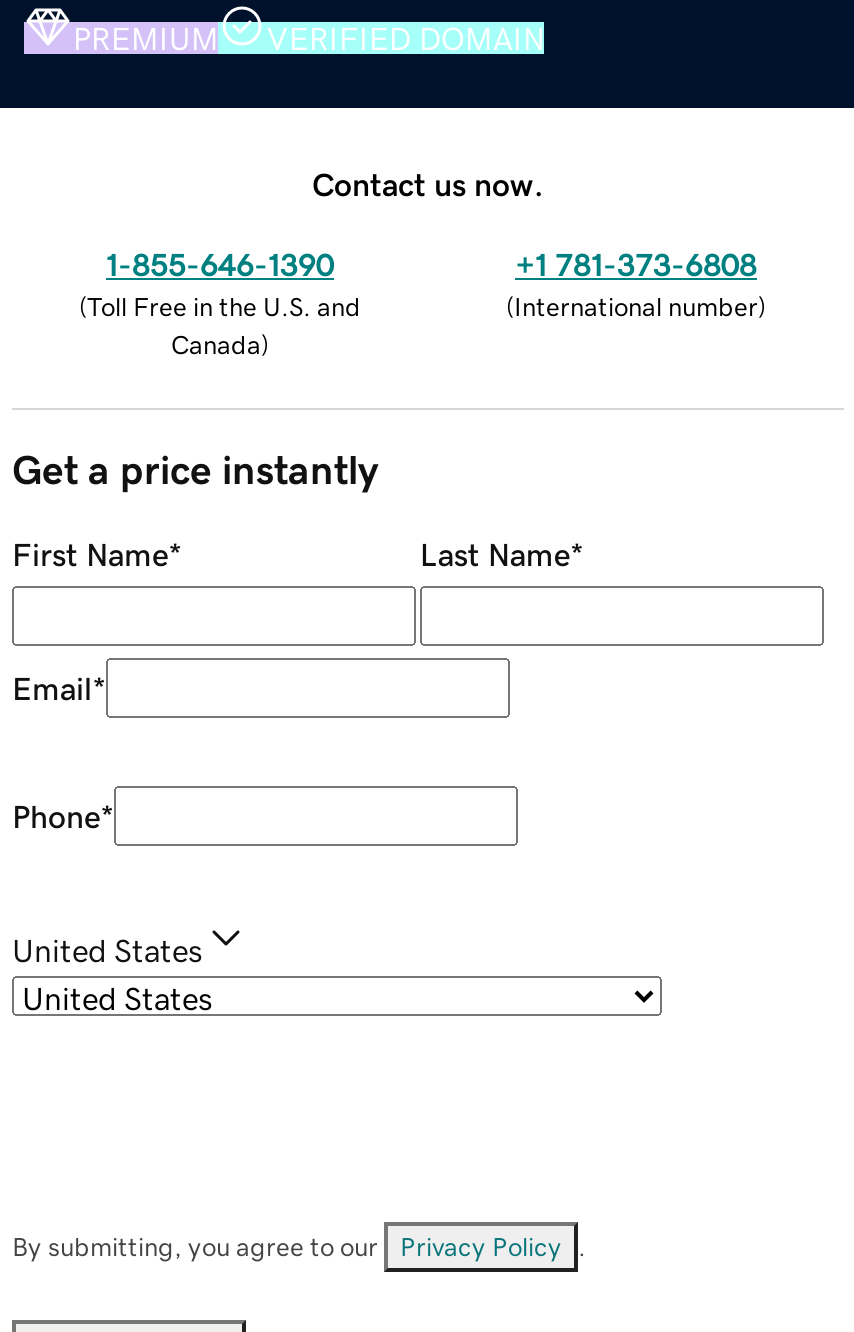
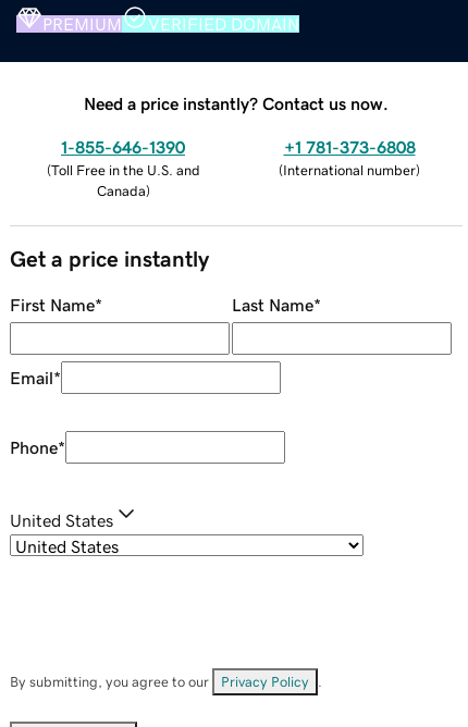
[312,167,544,199] Contact us now. -> [84,94,389,112] Need a price instantly? Contact us now.

